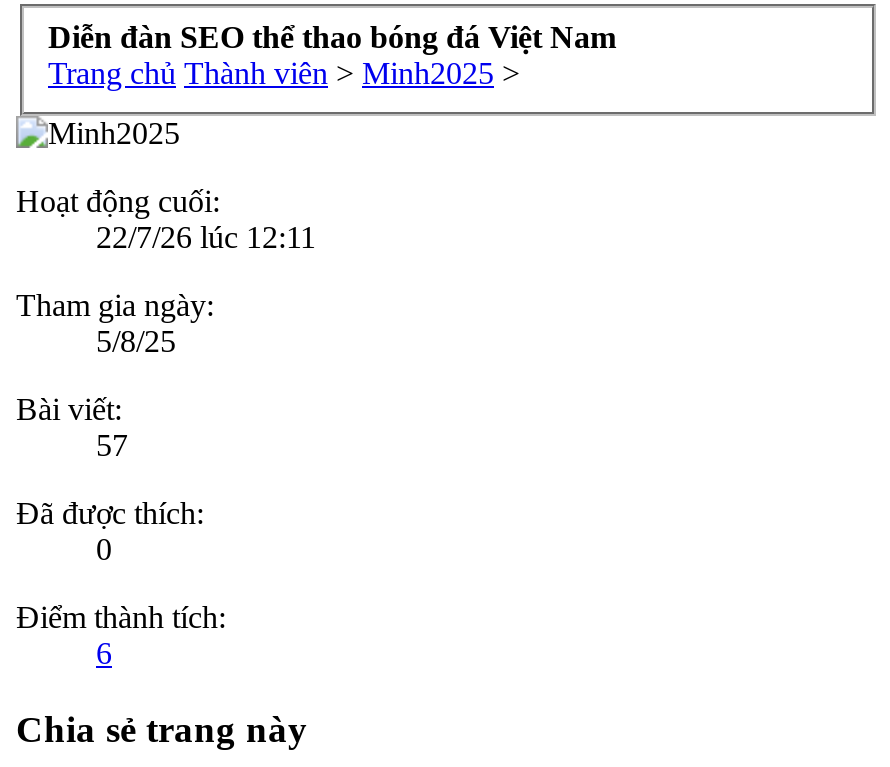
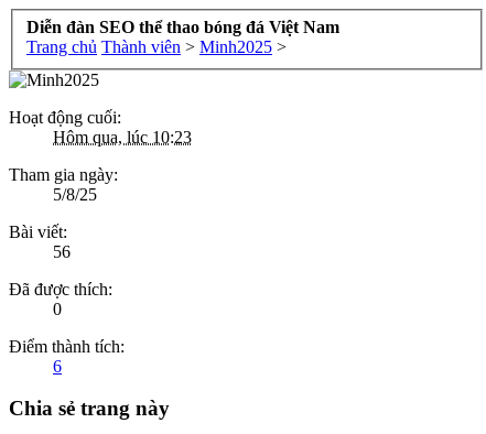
[96,219,316,253] 22/7/26 lúc 12:11 -> [53,127,192,146] Hôm qua, lúc 10:23
[96,427,128,461] 57 -> [53,242,71,261] 56

